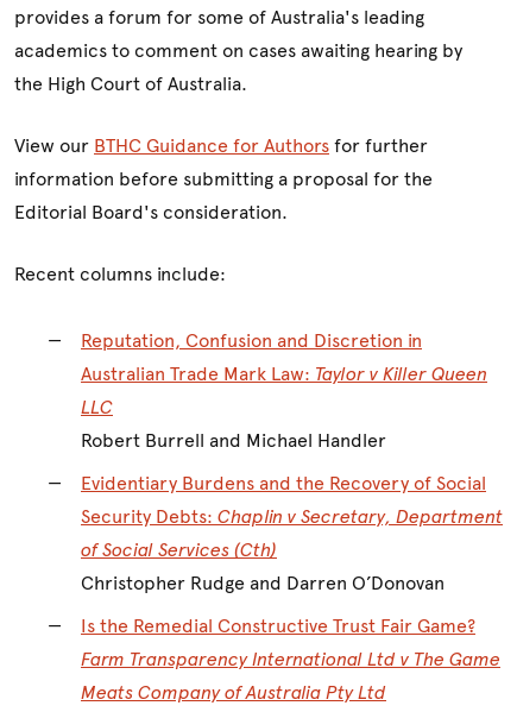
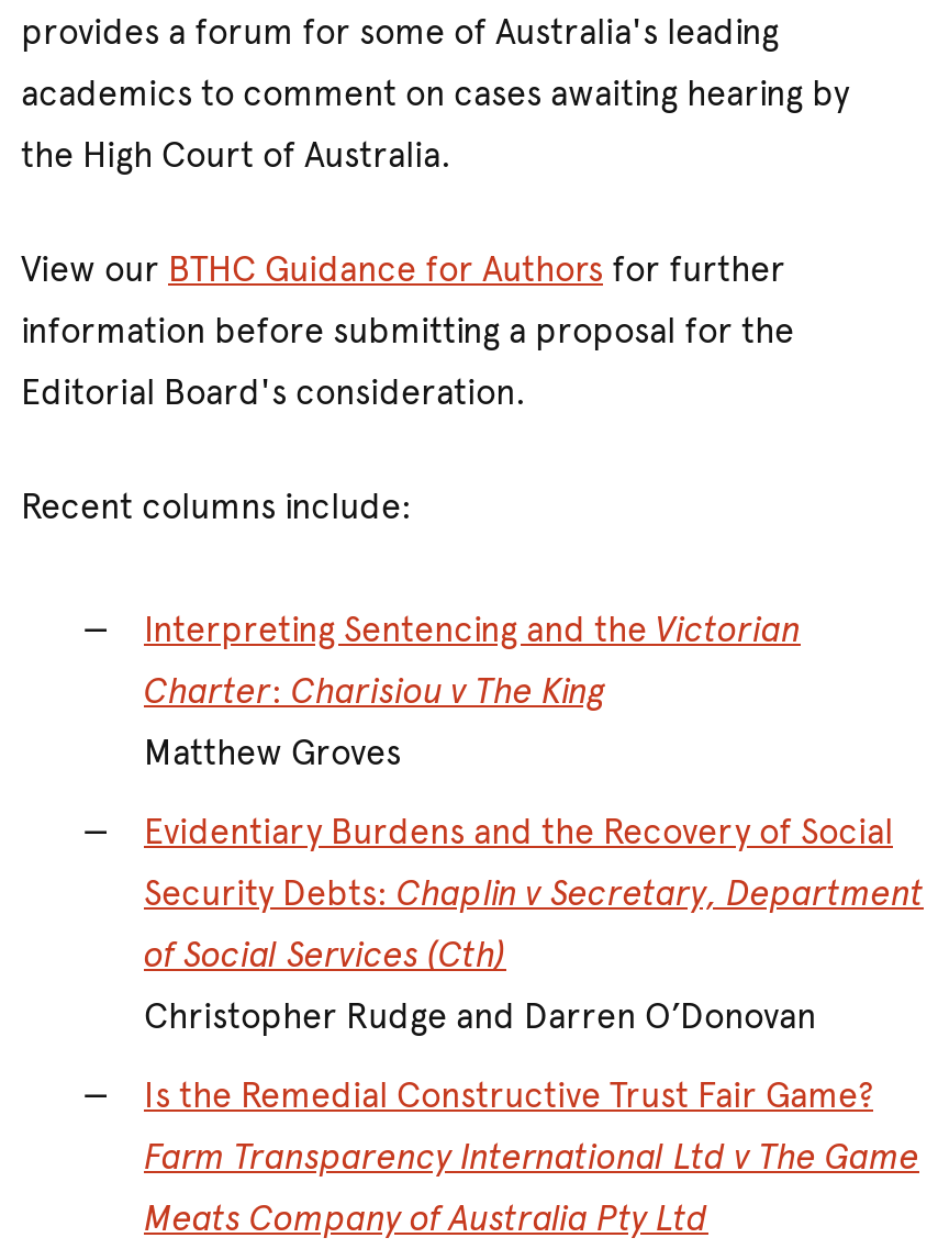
[81,329,487,452] Reputation, Confusion and Discretion in | Australian Trade Mark Law: Taylor v Killer Queen | LLC | Robert Burrell and Michael Handler -> [144,609,801,773] Interpreting Sentencing and the Victorian | Charter: Charisiou v The King | Matthew Groves

